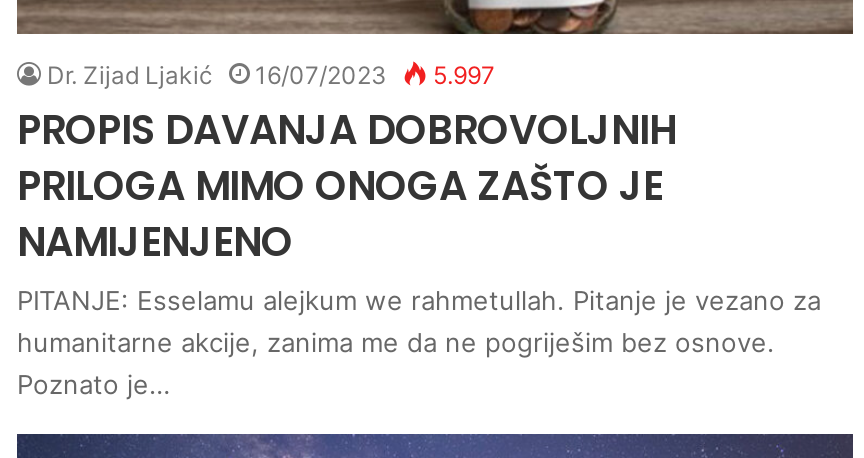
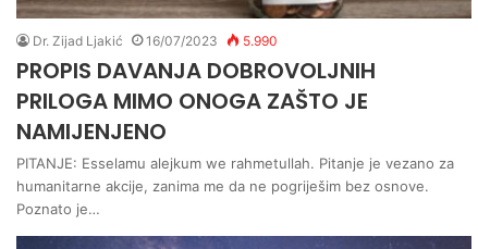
[47,60,495,90] Dr. Zijad Ljakić 16/07/2023 5.997 -> [33,33,278,49] Dr. Zijad Ljakić 16/07/2023 5.990

